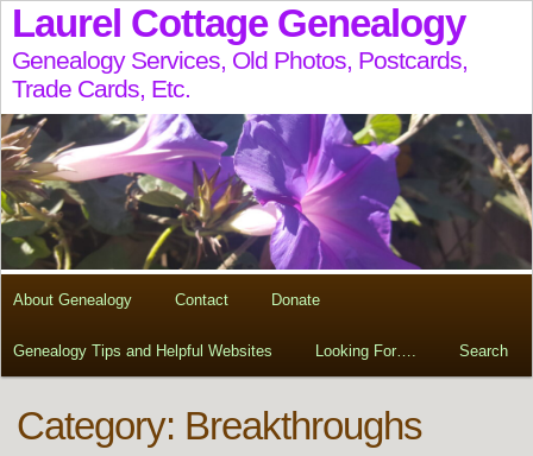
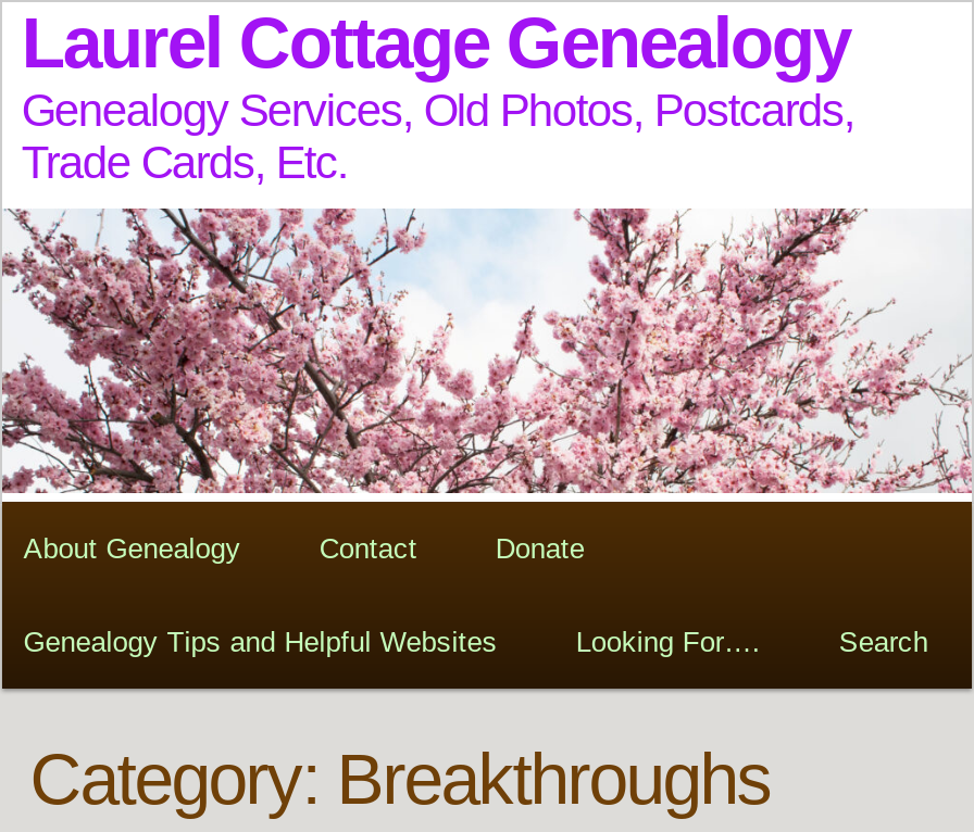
[4,113,529,271] [image] -> [7,206,967,495] [image]

